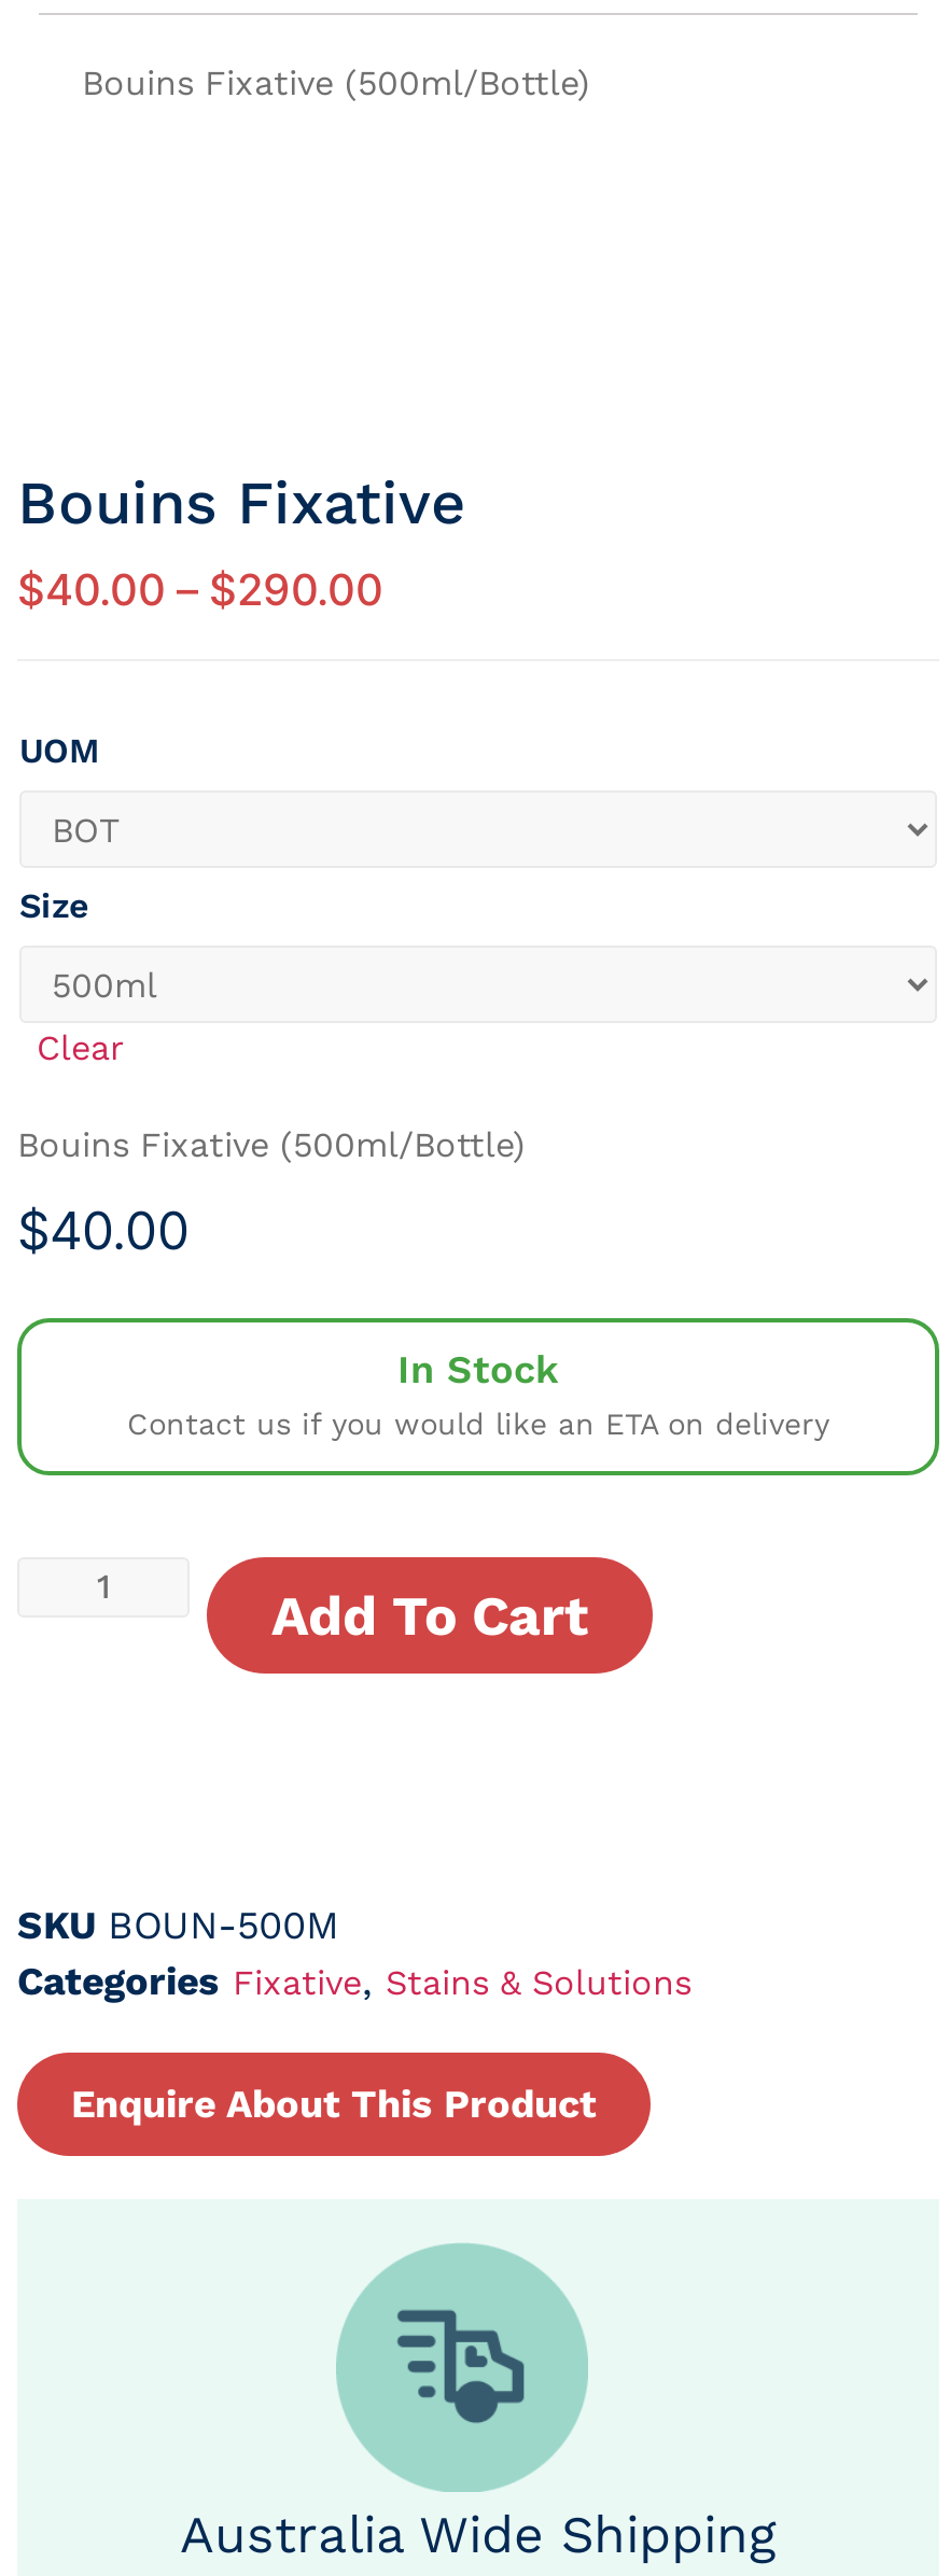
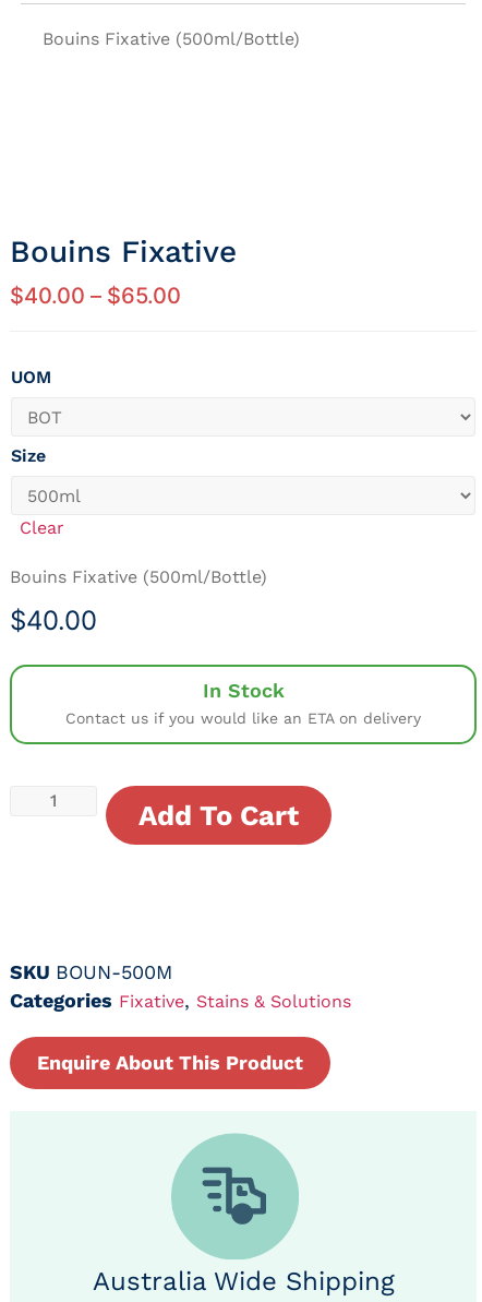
[17,565,383,616] $40.00 – $290.00 -> [10,283,181,309] $40.00 – $65.00

